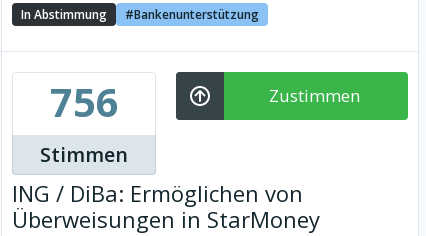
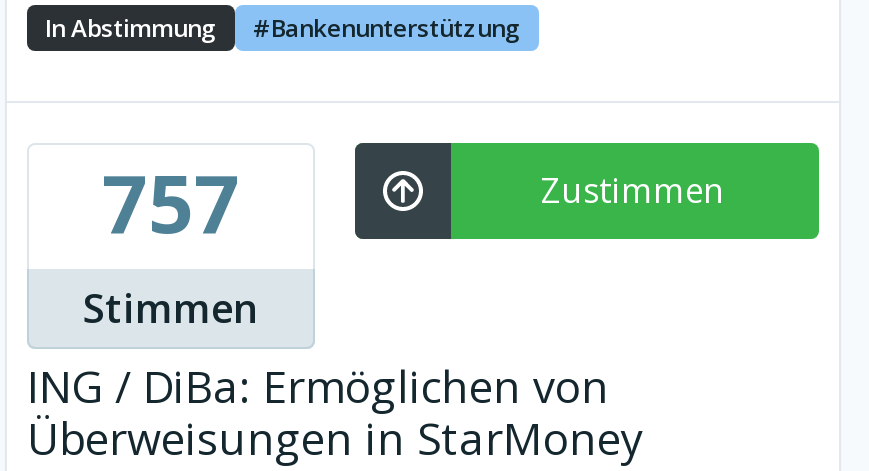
[49,74,118,129] 756 -> [102,147,240,257] 757

